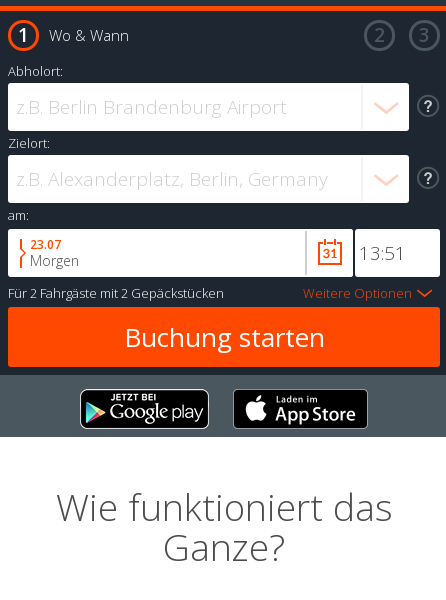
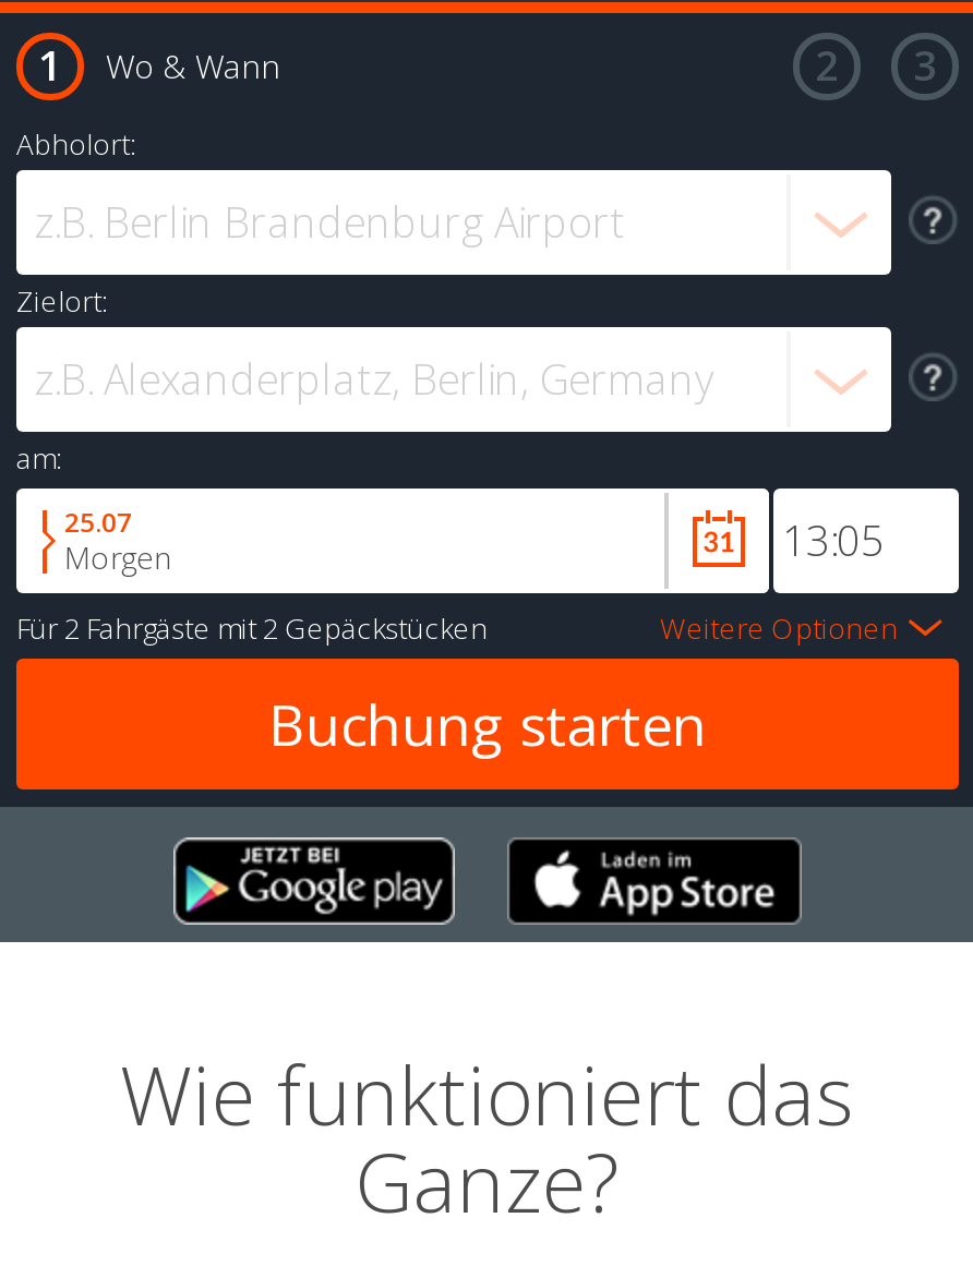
[30,236,61,253] 23.07 -> [64,505,132,542] 25.07

